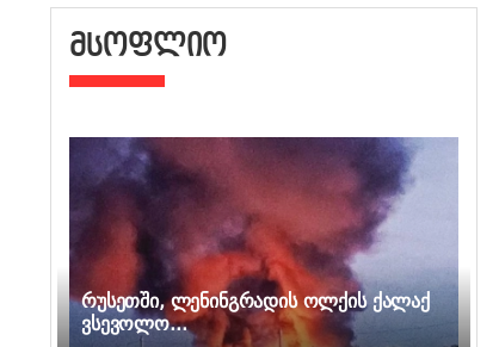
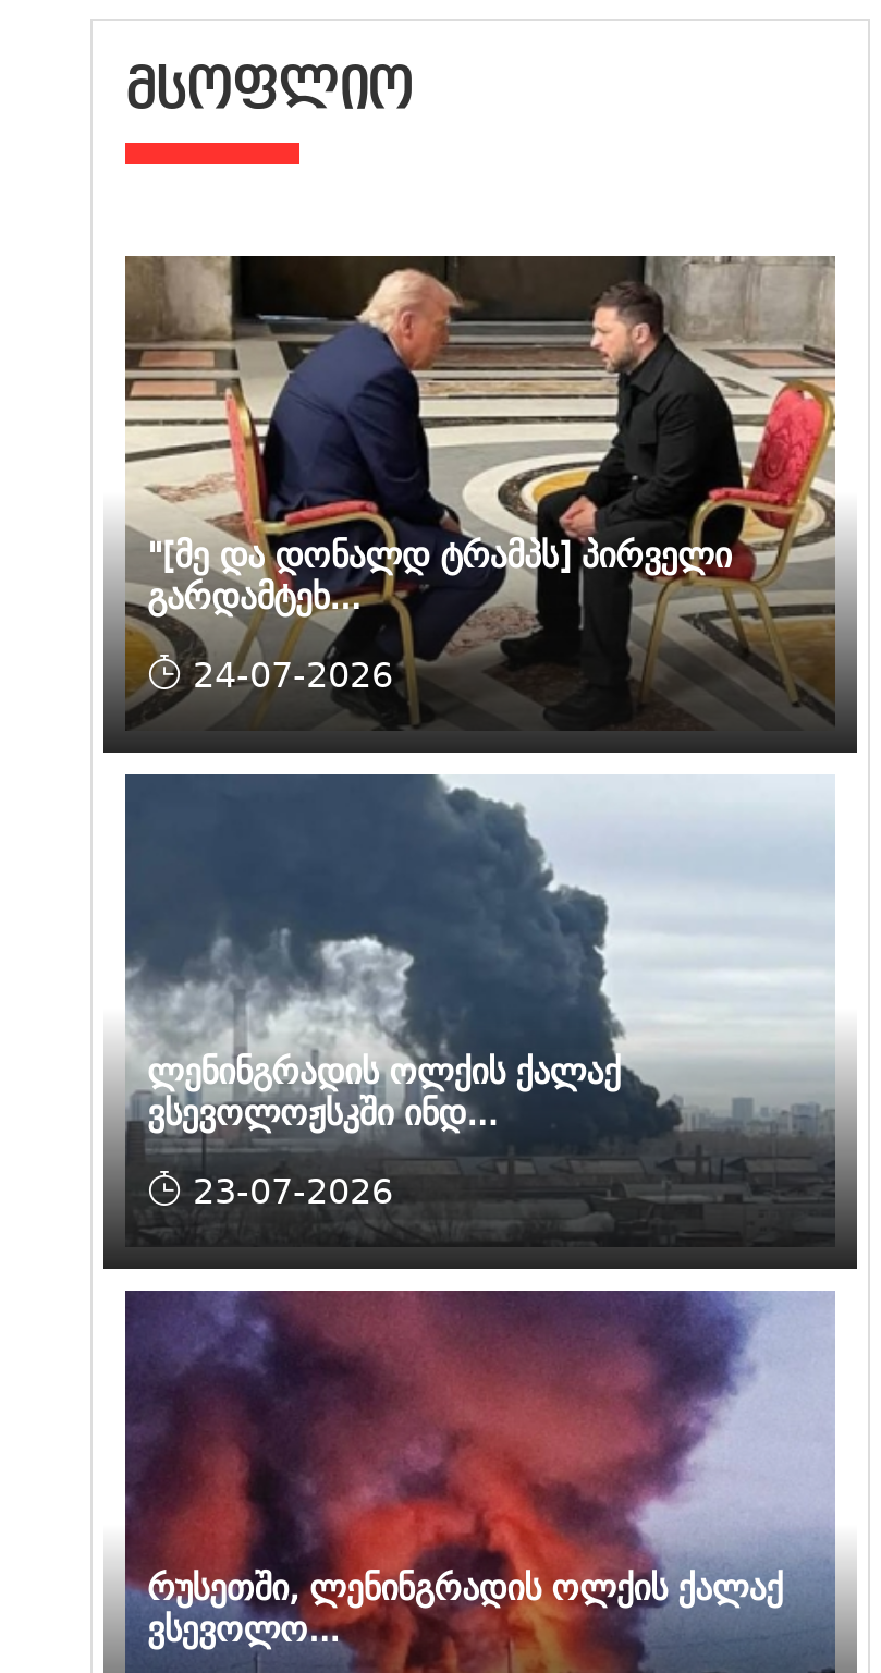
none -> [103,254,857,755] [image] | "[მე და დონალდ ტრამპს] პირველი | გარდამტეხ... | 24-07-2026
none -> [103,772,857,1271] [image] | ლენინგრადის ოლქის ქალაქ | ვსევოლოჟსკში ინდ... | 23-07-2026

